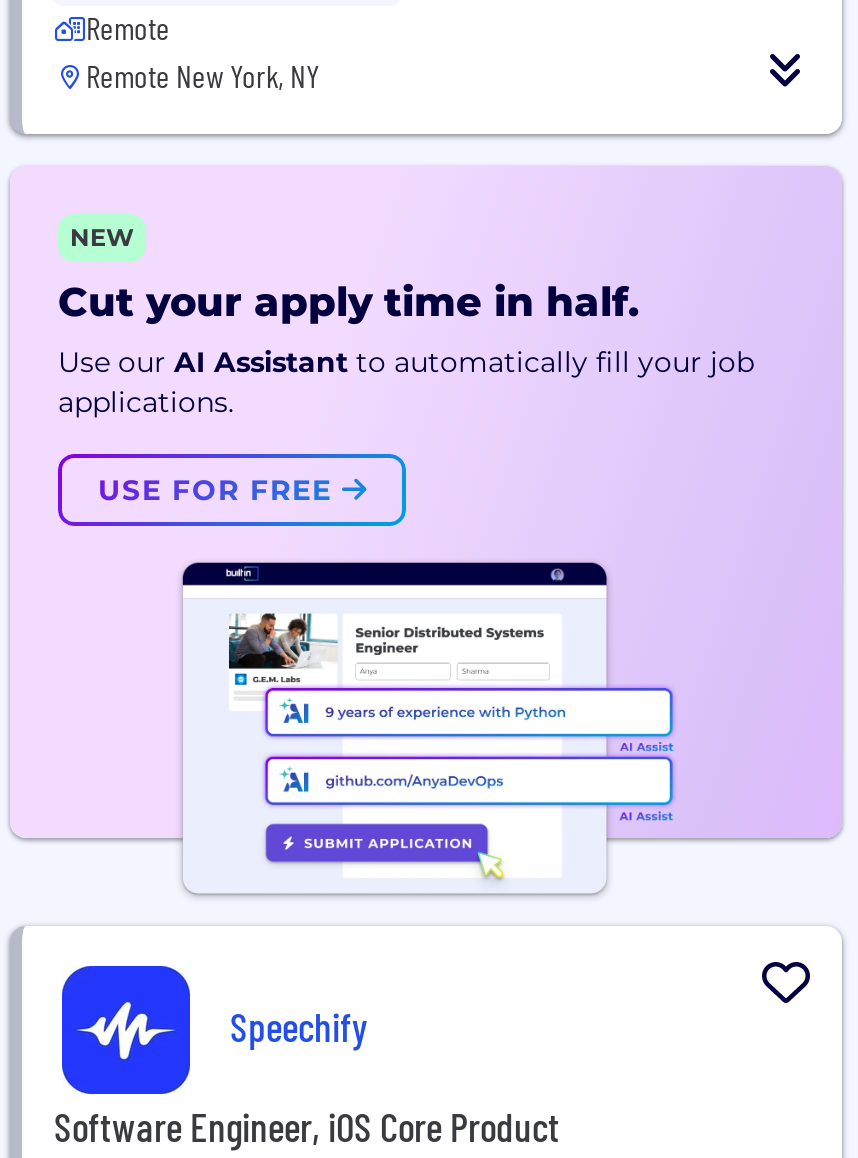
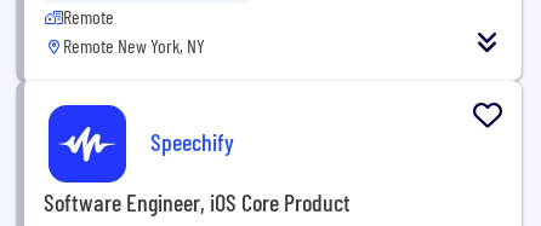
[10,134,842,924] [image] | NEW | Cut your apply time in half. | Use our AI Assistant to automatically fill your job | applications. | USE FOR FREE -> none

